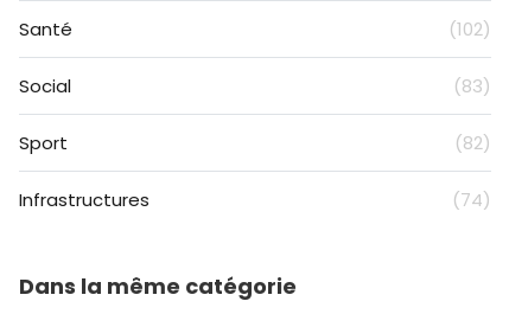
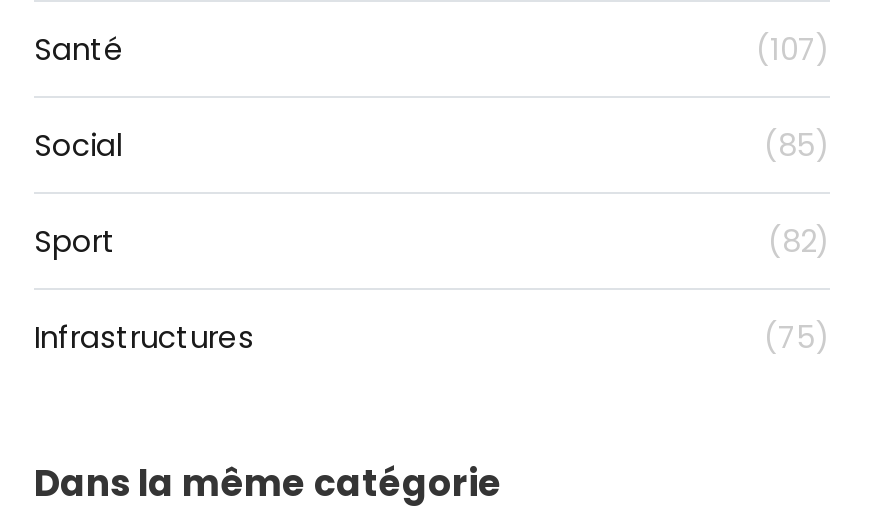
[448,17,491,42] (102) -> [756,29,830,71] (107)
[453,74,491,99] (83) -> [764,125,830,167] (85)
[452,188,491,212] (74) -> [764,317,830,359] (75)

